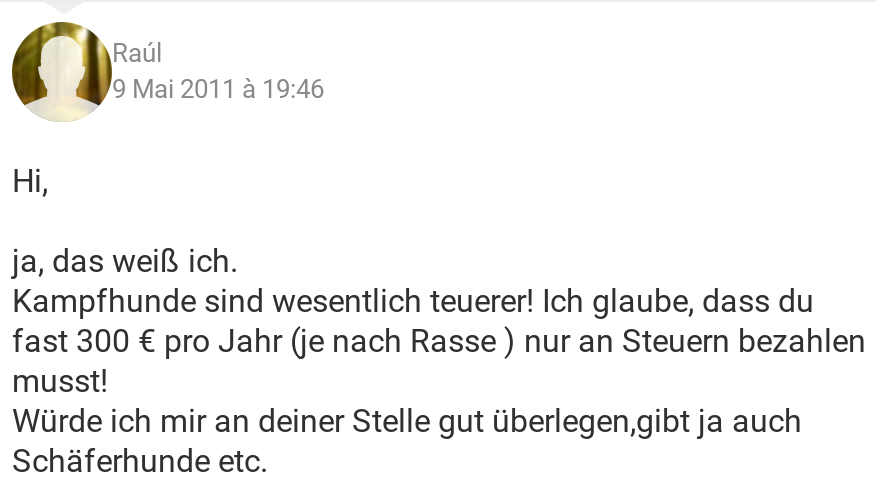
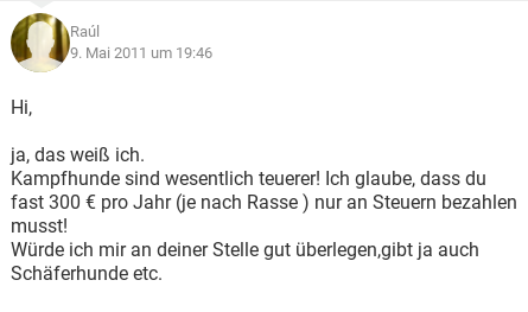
[112,74,324,104] 9 Mai 2011 à 19:46 -> [70,44,212,62] 9. Mai 2011 um 19:46

